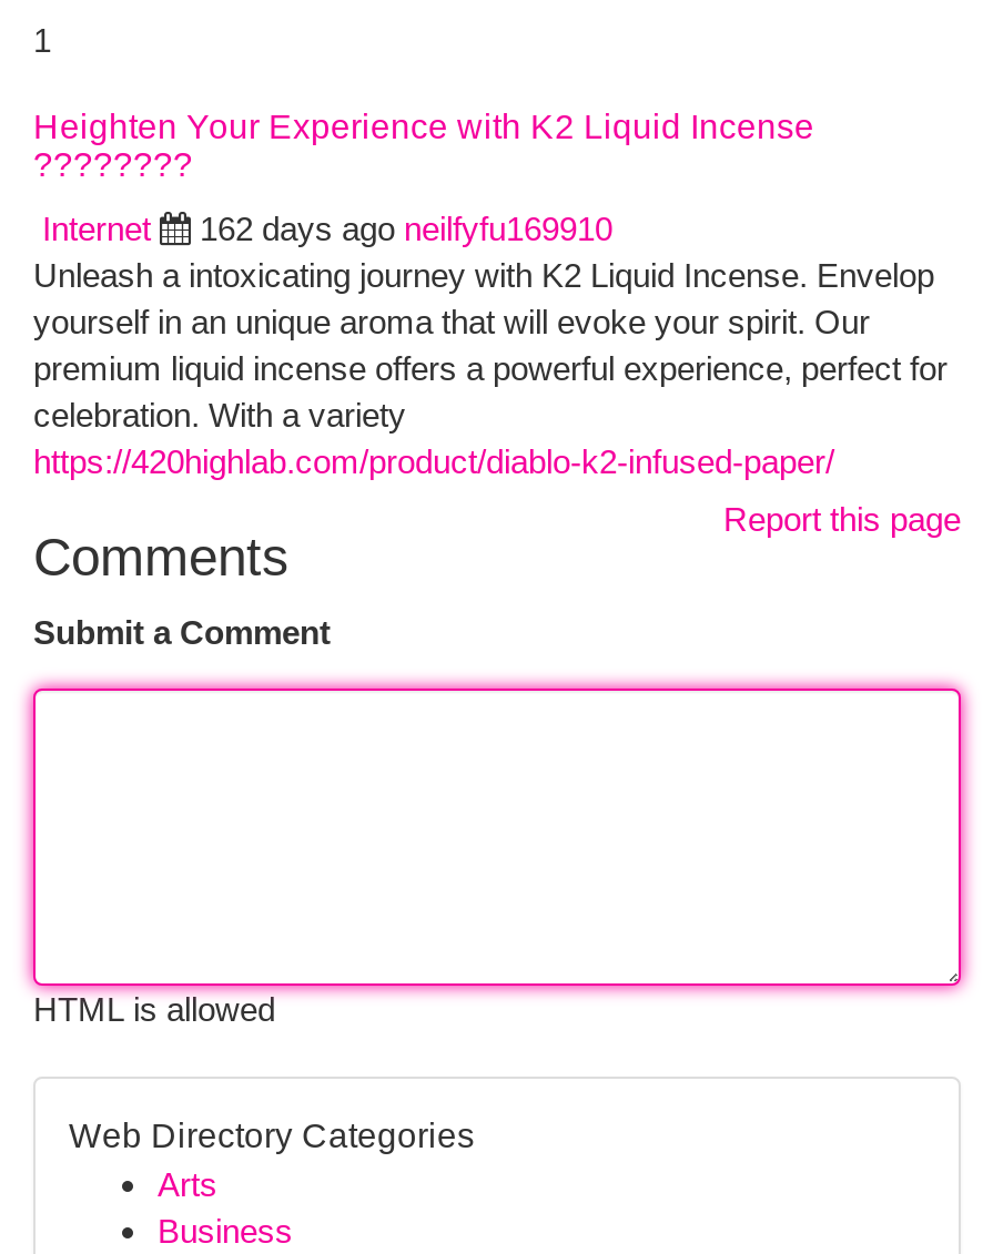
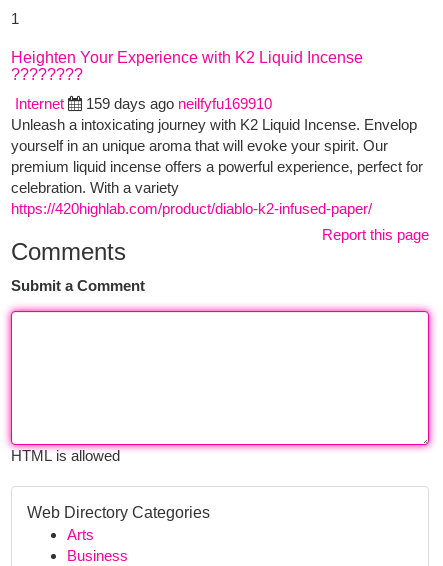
[200,210,612,247] 162 days ago neilfyfu169910 -> [86,95,272,112] 159 days ago neilfyfu169910

